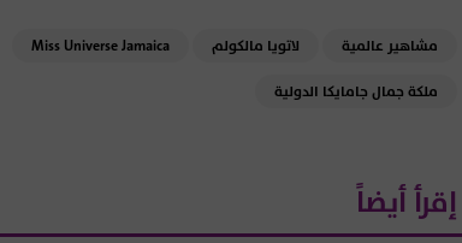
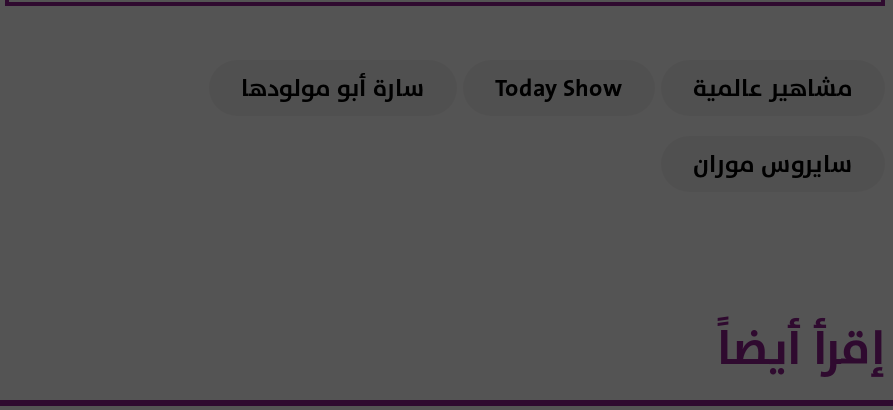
[31,34,300,58] لاتويا مالكولم | Miss Universe Jamaica -> [241,68,623,108] Today Show | سارة أبو مولودها
[274,80,438,104] ملكة جمال جامايكا الدولية -> [693,144,853,184] سايروس موران

